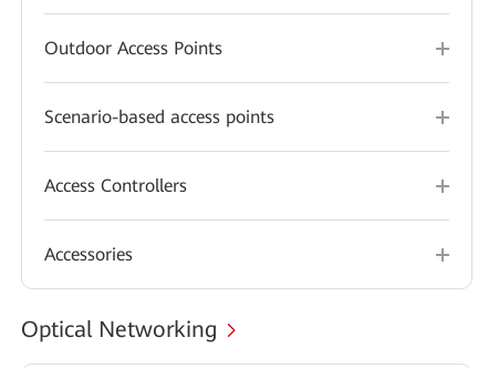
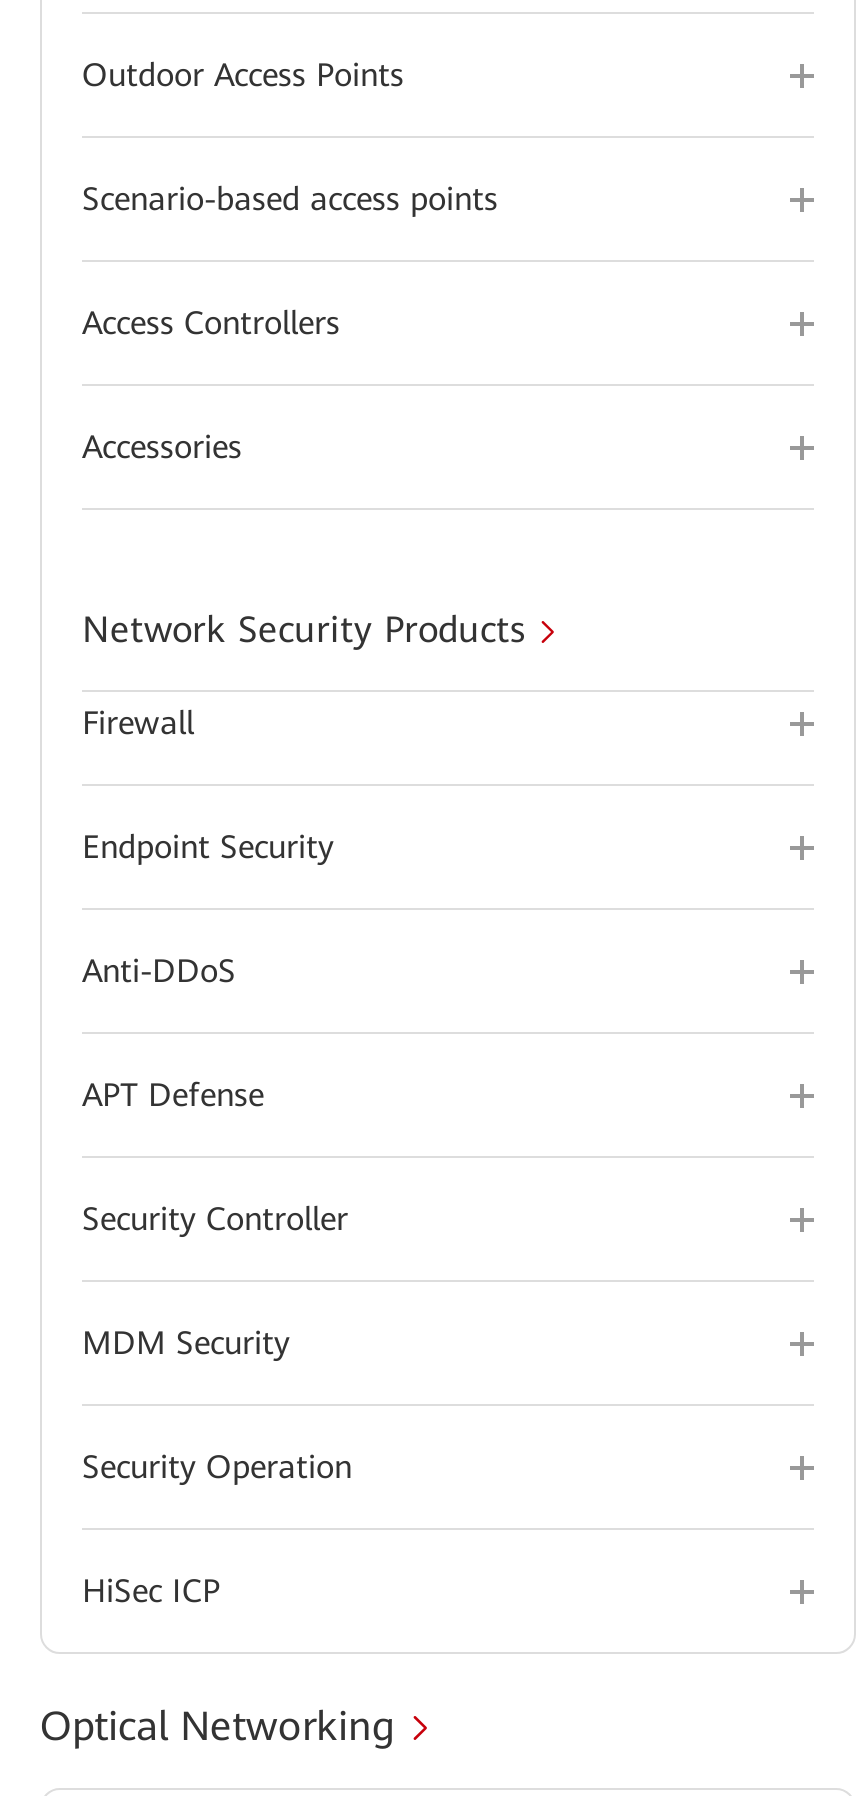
none -> [82,608,526,1610] Network Security Products | Firewall | Endpoint Security | Anti-DDoS | APT Defense | Security Controller | MDM Security | Security Operation | HiSec ICP

